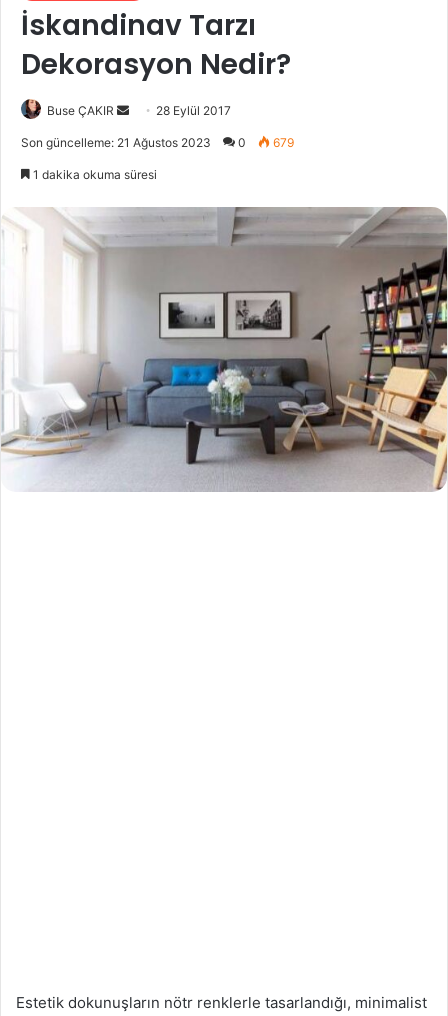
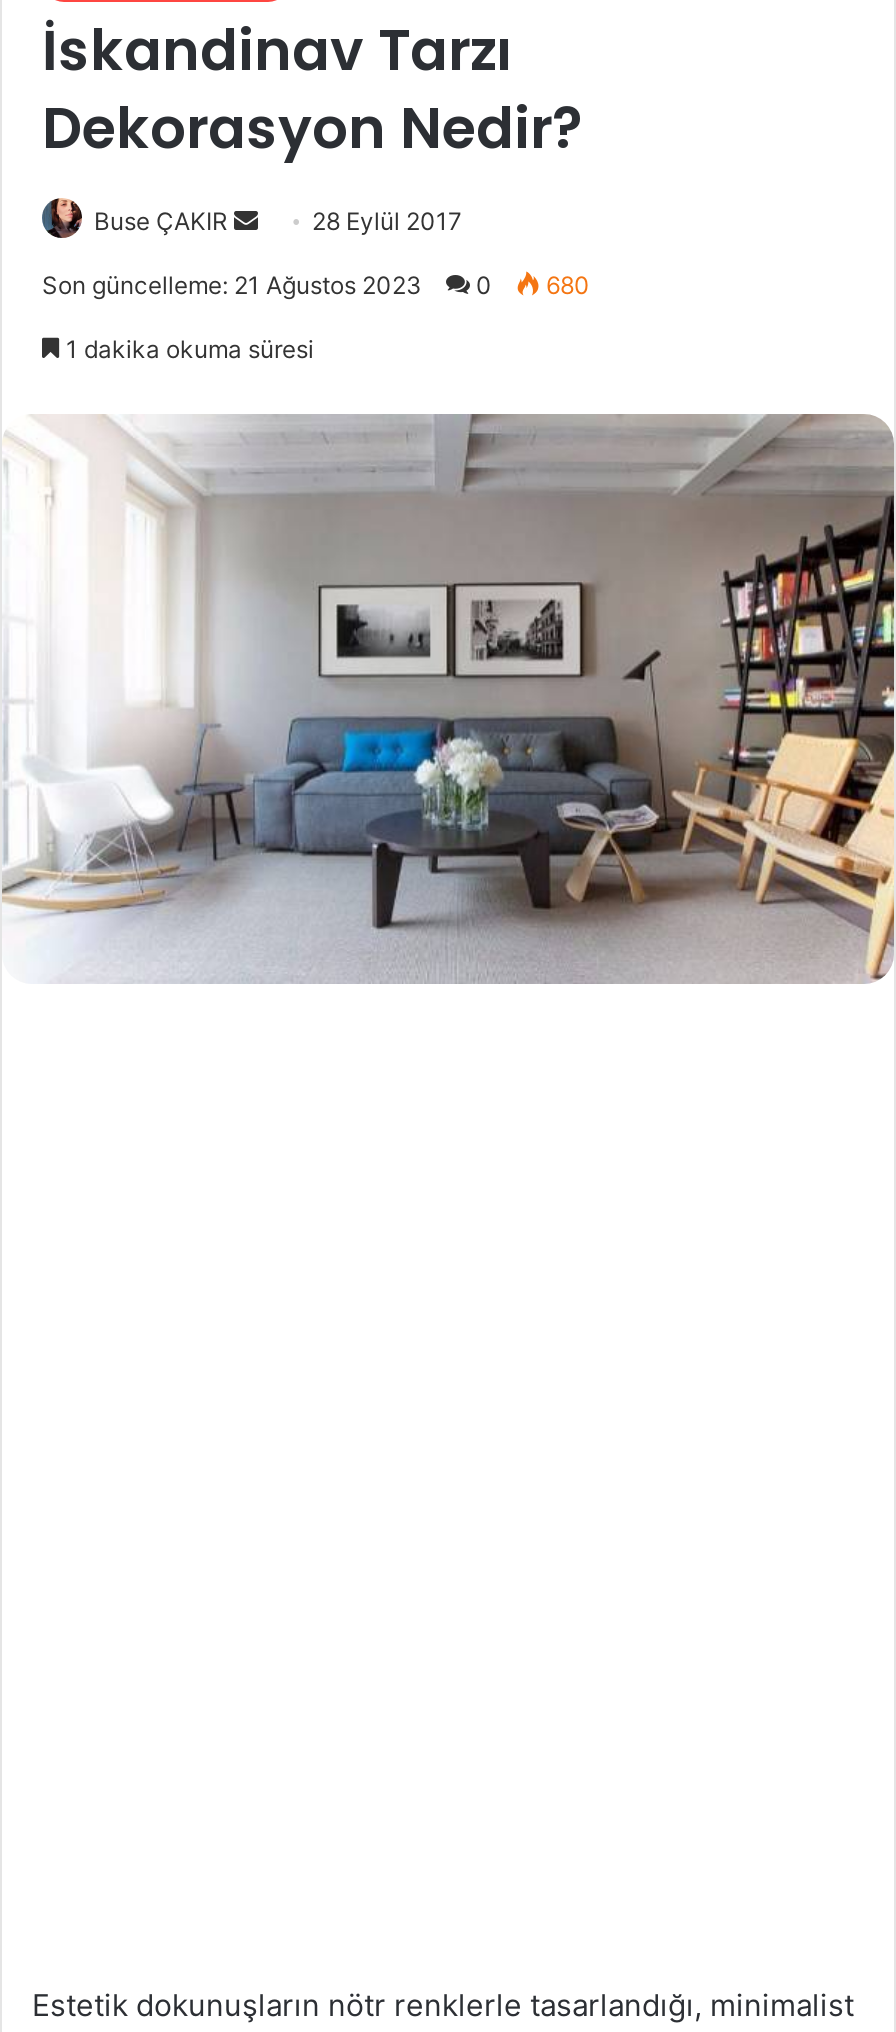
[21,135,294,150] Son güncelleme: 21 Ağustos 2023 0 679 -> [42,270,590,300] Son güncelleme: 21 Ağustos 2023 0 680

